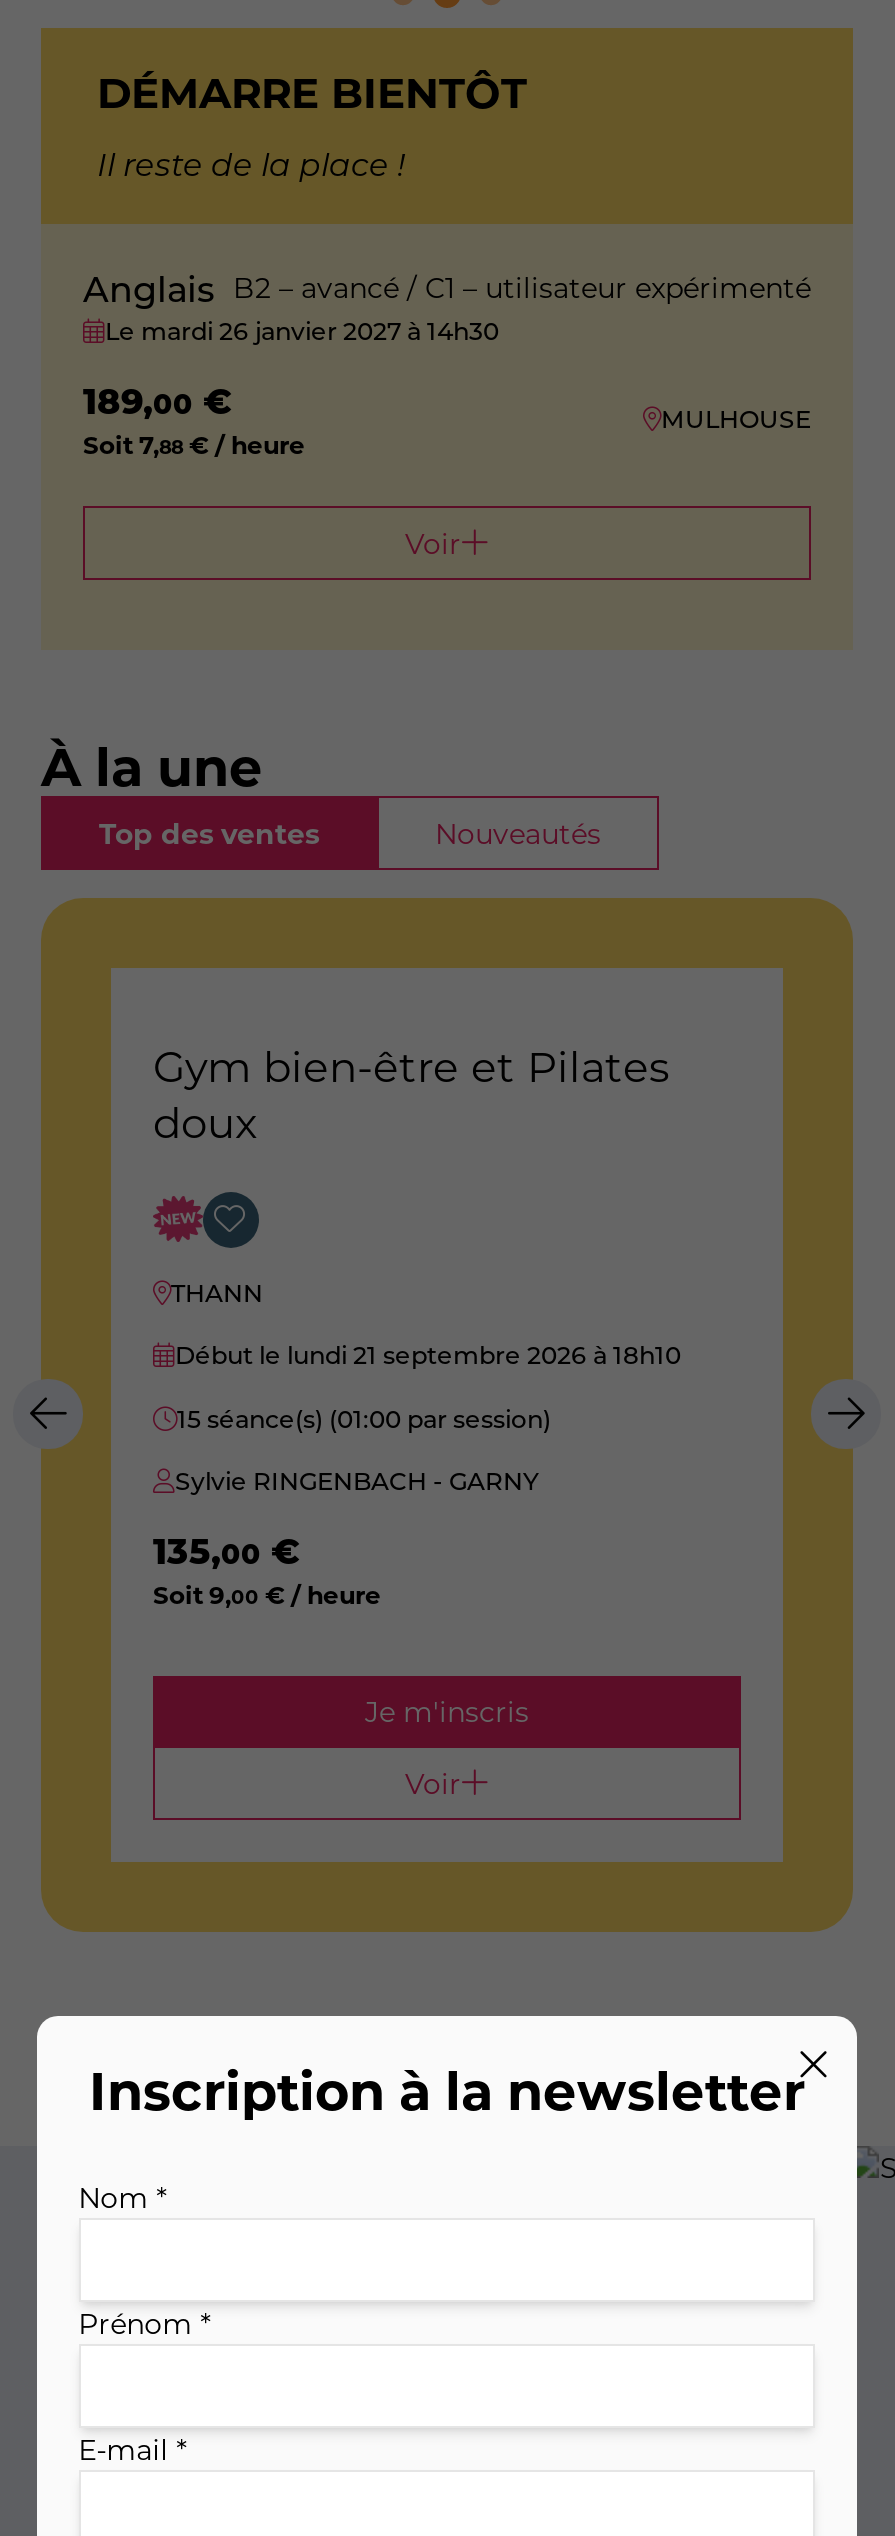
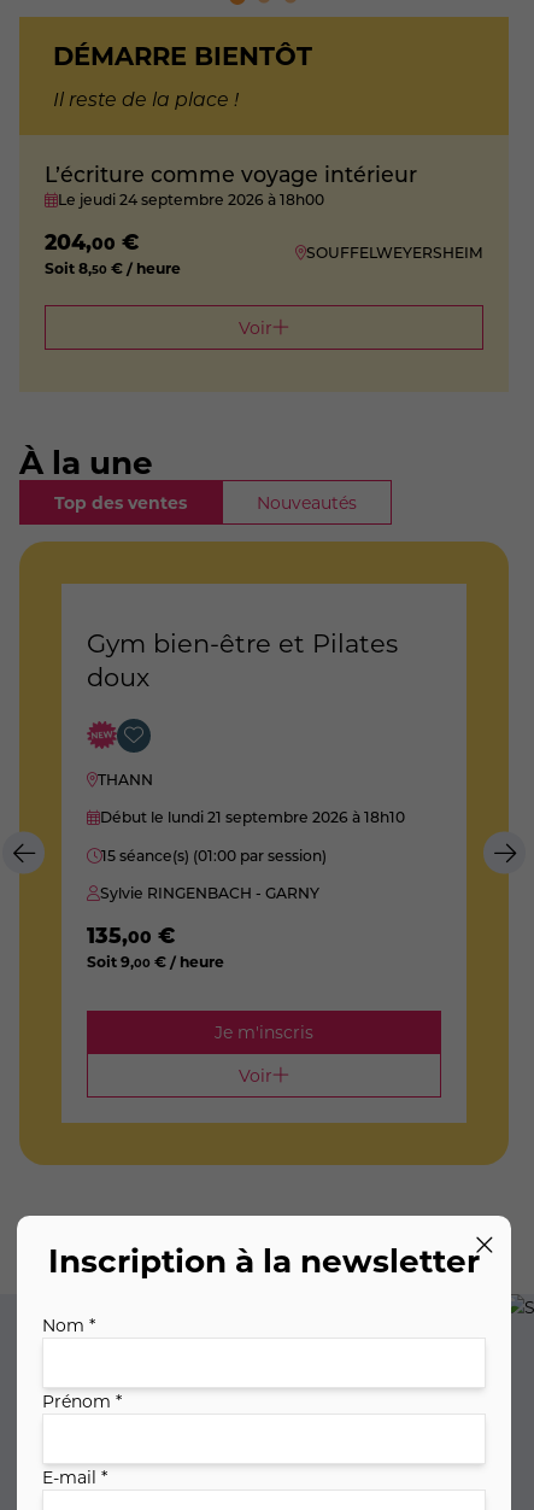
[83,265,811,345] Anglais B2 – avancé / C1 – utilisateur expérimenté | Le mardi 26 janvier 2027 à 14h30 -> [45,160,417,208] L’écriture comme voyage intérieur | Le jeudi 24 septembre 2026 à 18h00
[83,375,305,459] 189,00 € | Soit 7,88 € / heure -> [45,226,181,277] 204,00 € | Soit 8,50 € / heure
[661,402,811,434] MULHOUSE -> [306,242,483,262] SOUFFELWEYERSHEIM

